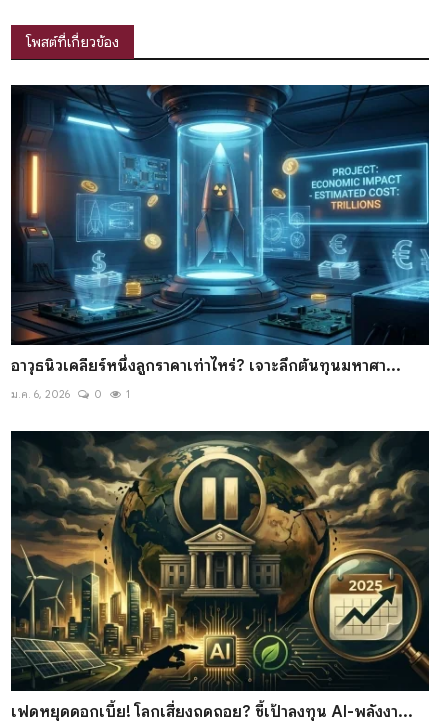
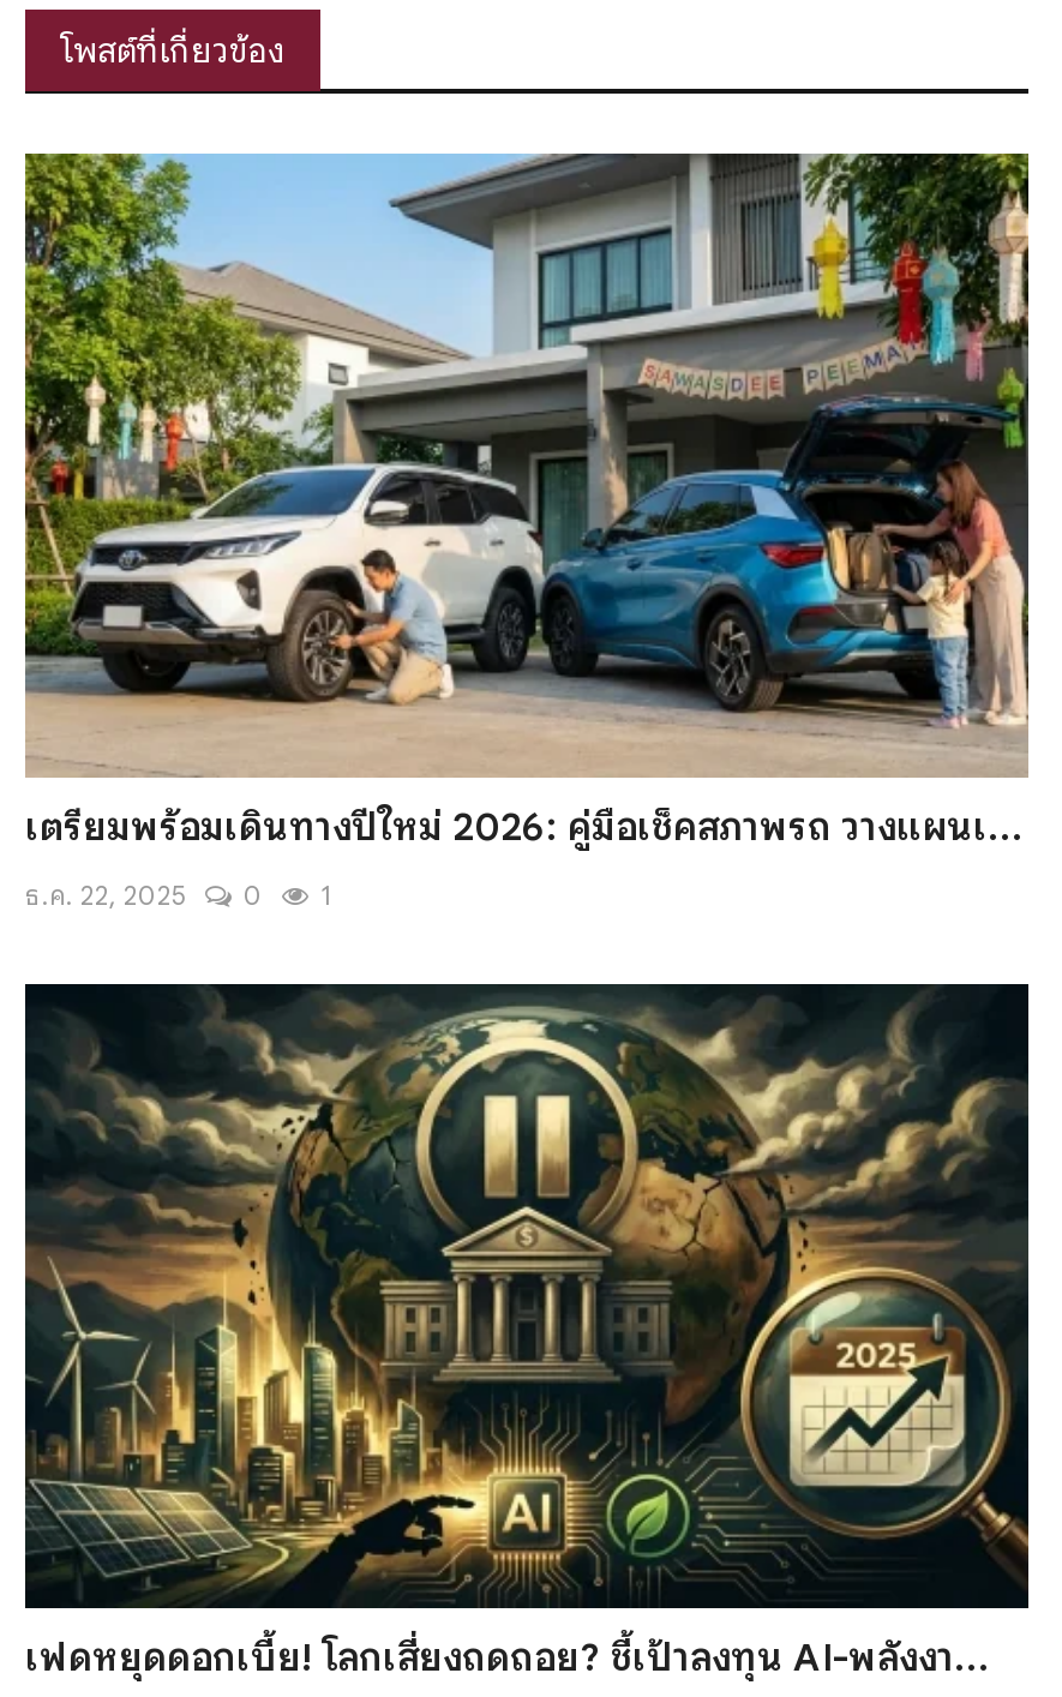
[10,84,430,376] [image] | อาวุธนิวเคลียร์หนึ่งลูกราคาเท่าไหร่? เจาะลึกต้นทุนมหาศา... -> [23,151,1031,852] [image] | เตรียมพร้อมเดินทางปีใหม่ 2026: คู่มือเช็คสภาพรถ วางแผนเ...
[11,387,130,401] ม.ค. 6, 2026 0 1 -> [25,879,330,912] ธ.ค. 22, 2025 0 1

